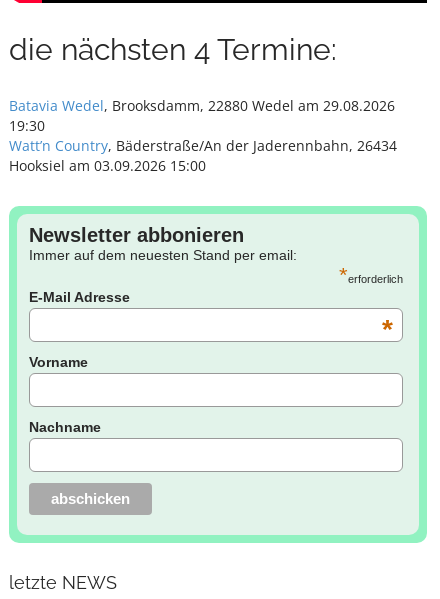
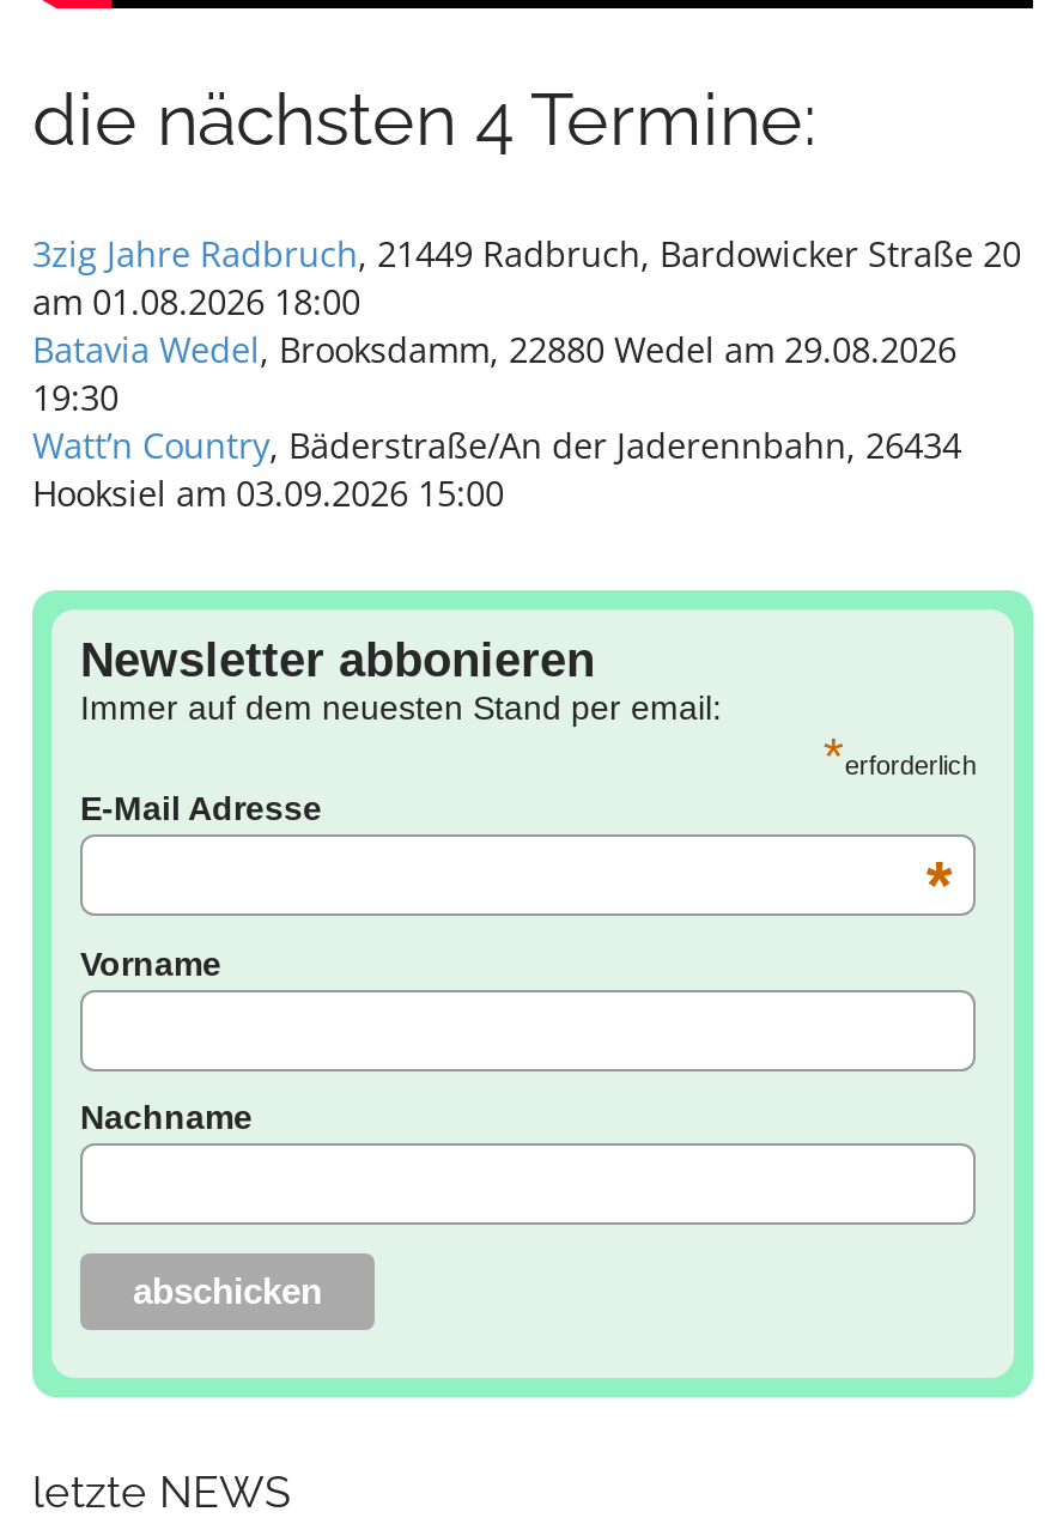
none -> [32,231,1021,324] 3zig Jahre Radbruch, 21449 Radbruch, Bardowicker Straße 20 | am 01.08.2026 18:00

